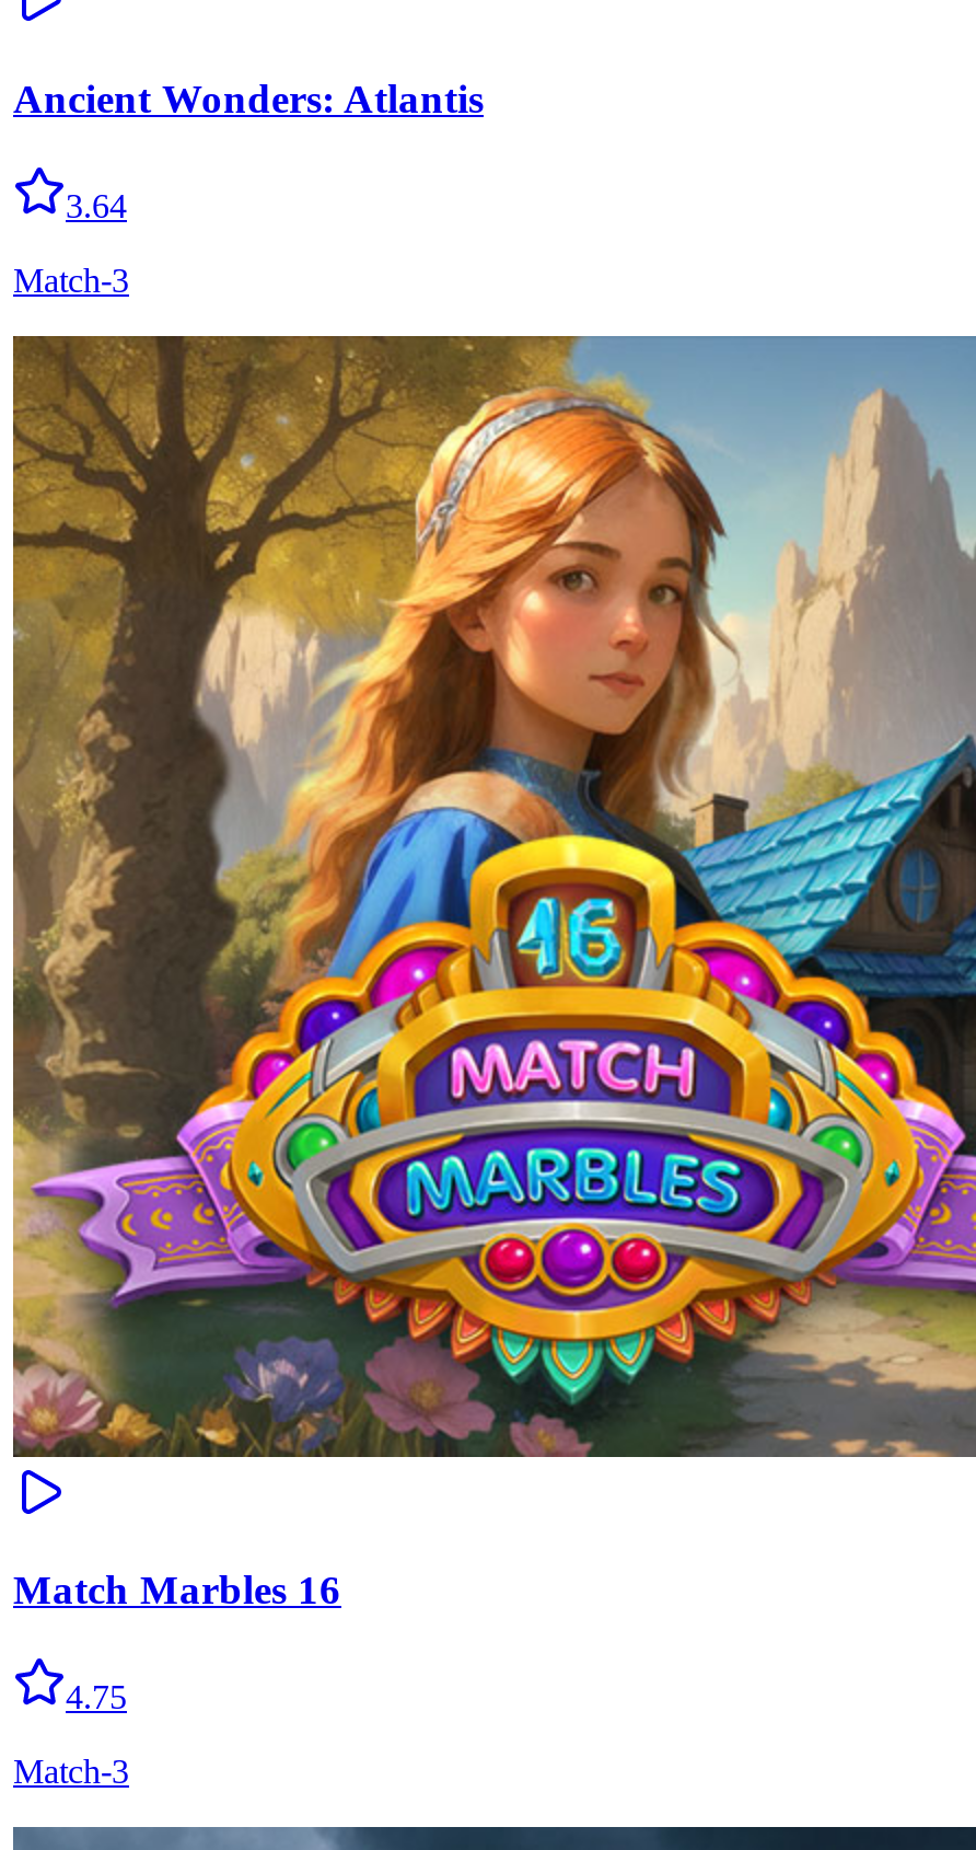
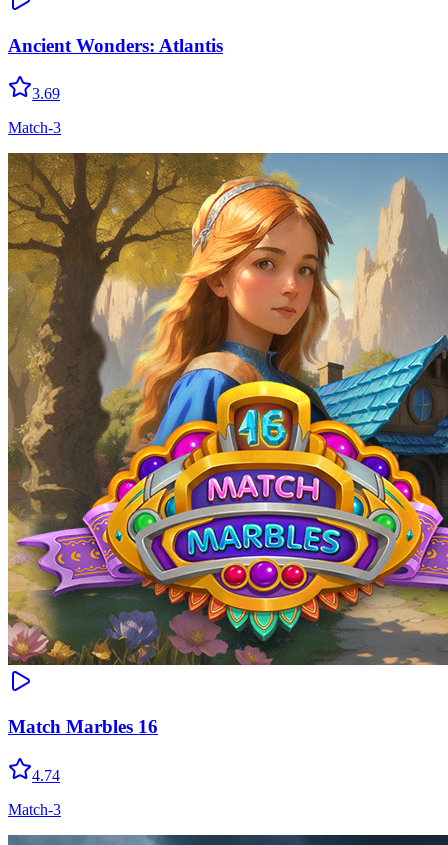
[66,187,127,224] 3.64 -> [32,85,60,102] 3.69
[66,1679,127,1716] 4.75 -> [32,767,60,784] 4.74

